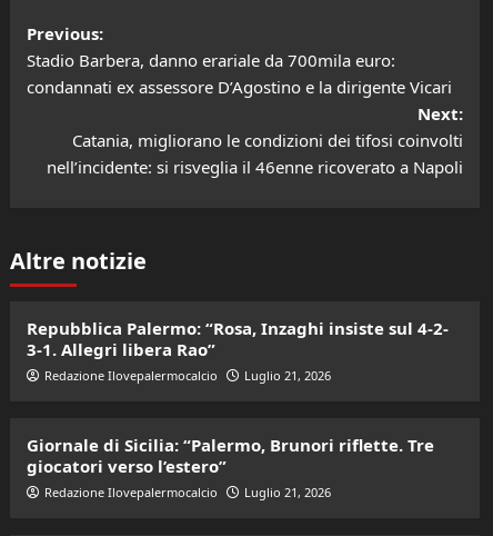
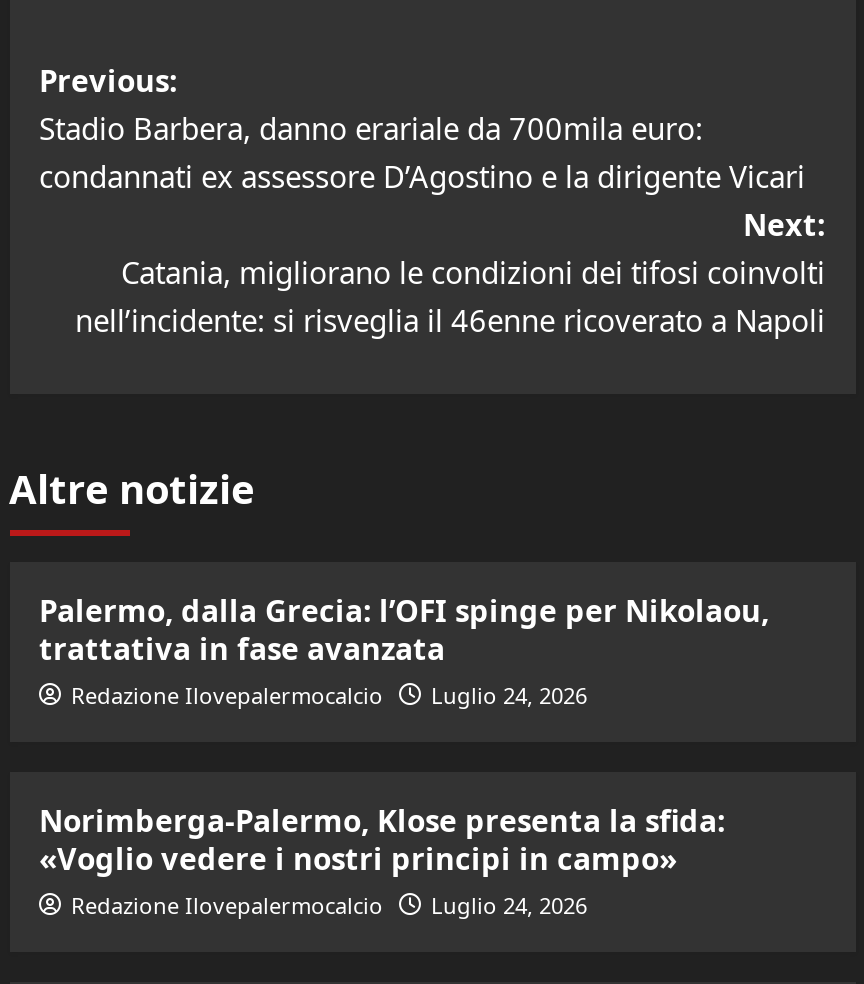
[26,317,448,360] Repubblica Palermo: “Rosa, Inzaghi insiste sul 4-2- | 3-1. Allegri libera Rao” -> [39,590,769,668] Palermo, dalla Grecia: l’OFI spinge per Nikolaou, | trattativa in fase avanzata
[44,367,330,383] Redazione Ilovepalermocalcio Luglio 21, 2026 -> [71,680,587,710] Redazione Ilovepalermocalcio Luglio 24, 2026
[26,433,434,477] Giornale di Sicilia: “Palermo, Brunori riflette. Tre | giocatori verso l’estero” -> [39,800,725,878] Norimberga-Palermo, Klose presenta la sfida: | «Voglio vedere i nostri principi in campo»
[44,483,330,500] Redazione Ilovepalermocalcio Luglio 21, 2026 -> [71,890,587,920] Redazione Ilovepalermocalcio Luglio 24, 2026

